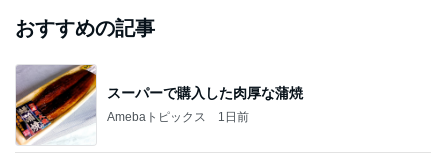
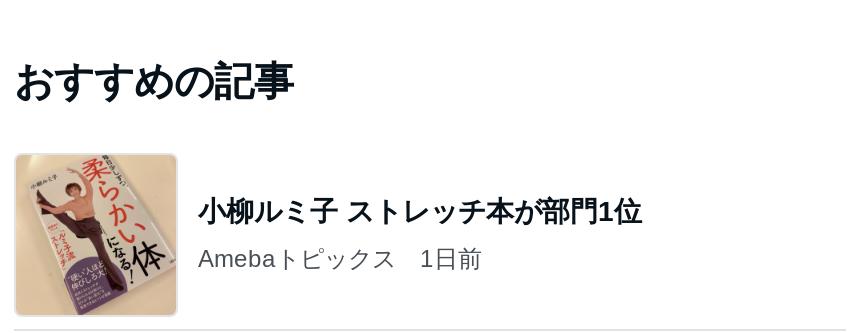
[15,65,303,145] [image] | スーパーで購入した肉厚な蒲焼 -> [16,153,642,317] [image] | 小柳ルミ子 ストレッチ本が部門1位

